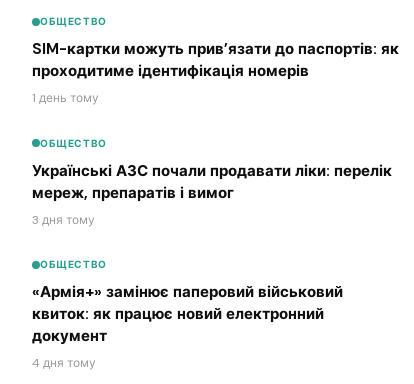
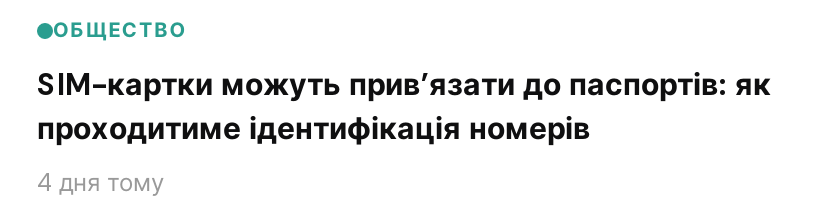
[32,90,392,346] 1 день тому | ОБЩЕСТВО | Українські АЗС почали продавати ліки: перелік | мереж, препаратів і вимог | 3 дня тому | ОБЩЕСТВО | «Армія+» замінює паперовий військовий | квиток: як працює новий електронний | документ -> none

